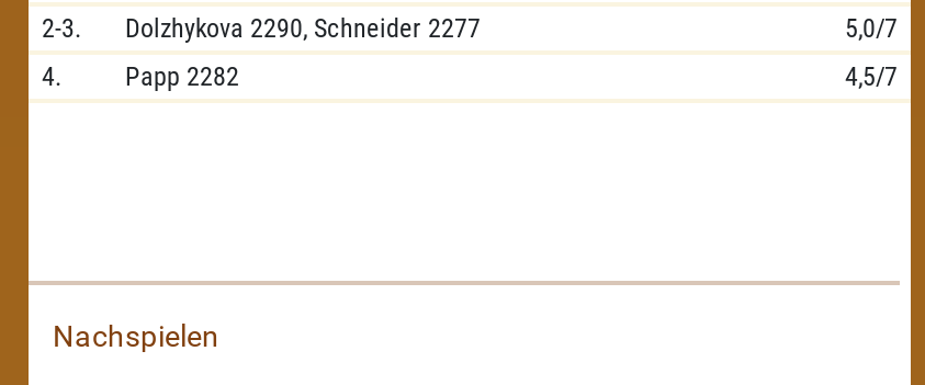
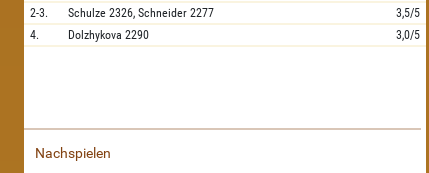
[125,13,481,44] Dolzhykova 2290, Schneider 2277 -> [68,6,214,20] Schulze 2326, Schneider 2277
[845,13,898,44] 5,0/7 -> [396,6,420,20] 3,5/5
[125,61,898,92] Papp 2282 | 4,5/7 -> [68,28,420,42] Dolzhykova 2290 | 3,0/5

